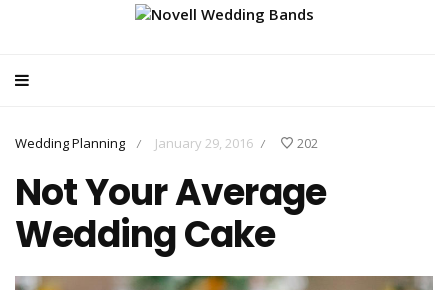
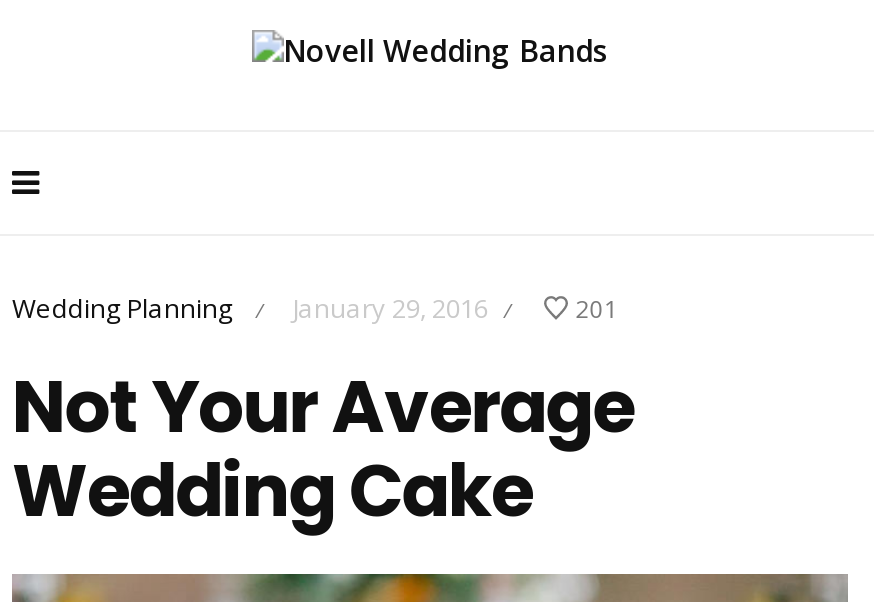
[297,135,318,152] 202 -> [576,292,618,326] 201

